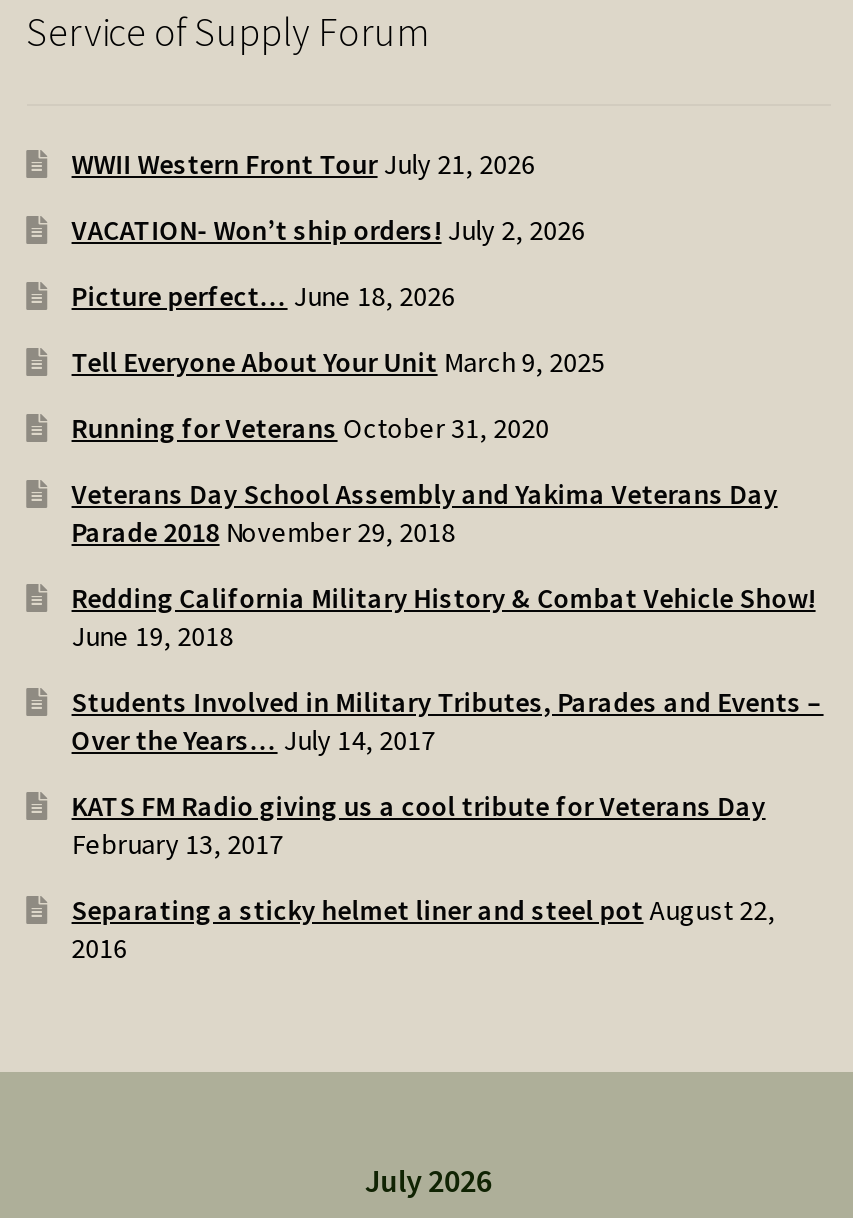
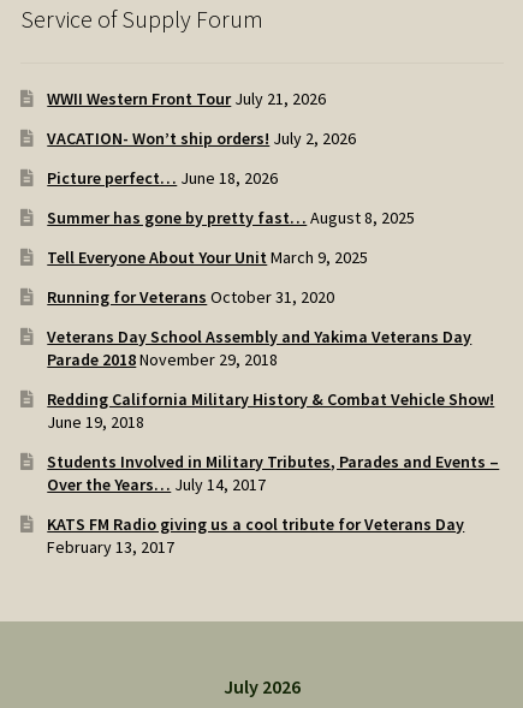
none -> [47,207,415,228] Summer has gone by pretty fast… August 8, 2025
moved [72,344,824,862] -> [47,246,499,558]: Tell Everyone About Your Unit March 9, 2025 | Running for Veterans October 31, 2020 | Veterans Day School Assembly and Yakima Veterans Day | ... | KATS FM Radio giving us a cool tribute for Veterans Day | February 13, 2017
[72,892,776,966] Separating a sticky helmet liner and steel pot August 22, | 2016 -> none

